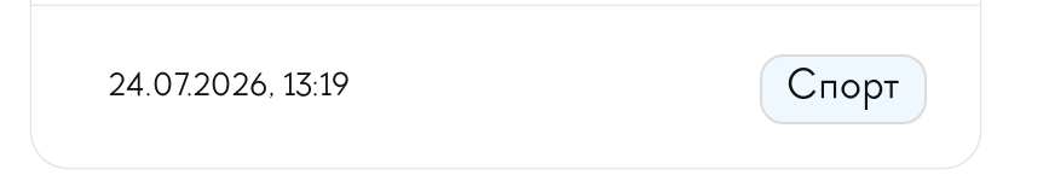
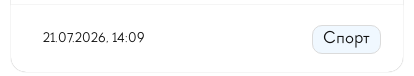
[109,70,351,104] 24.07.2026, 13:19 -> [43,32,145,46] 21.07.2026, 14:09

